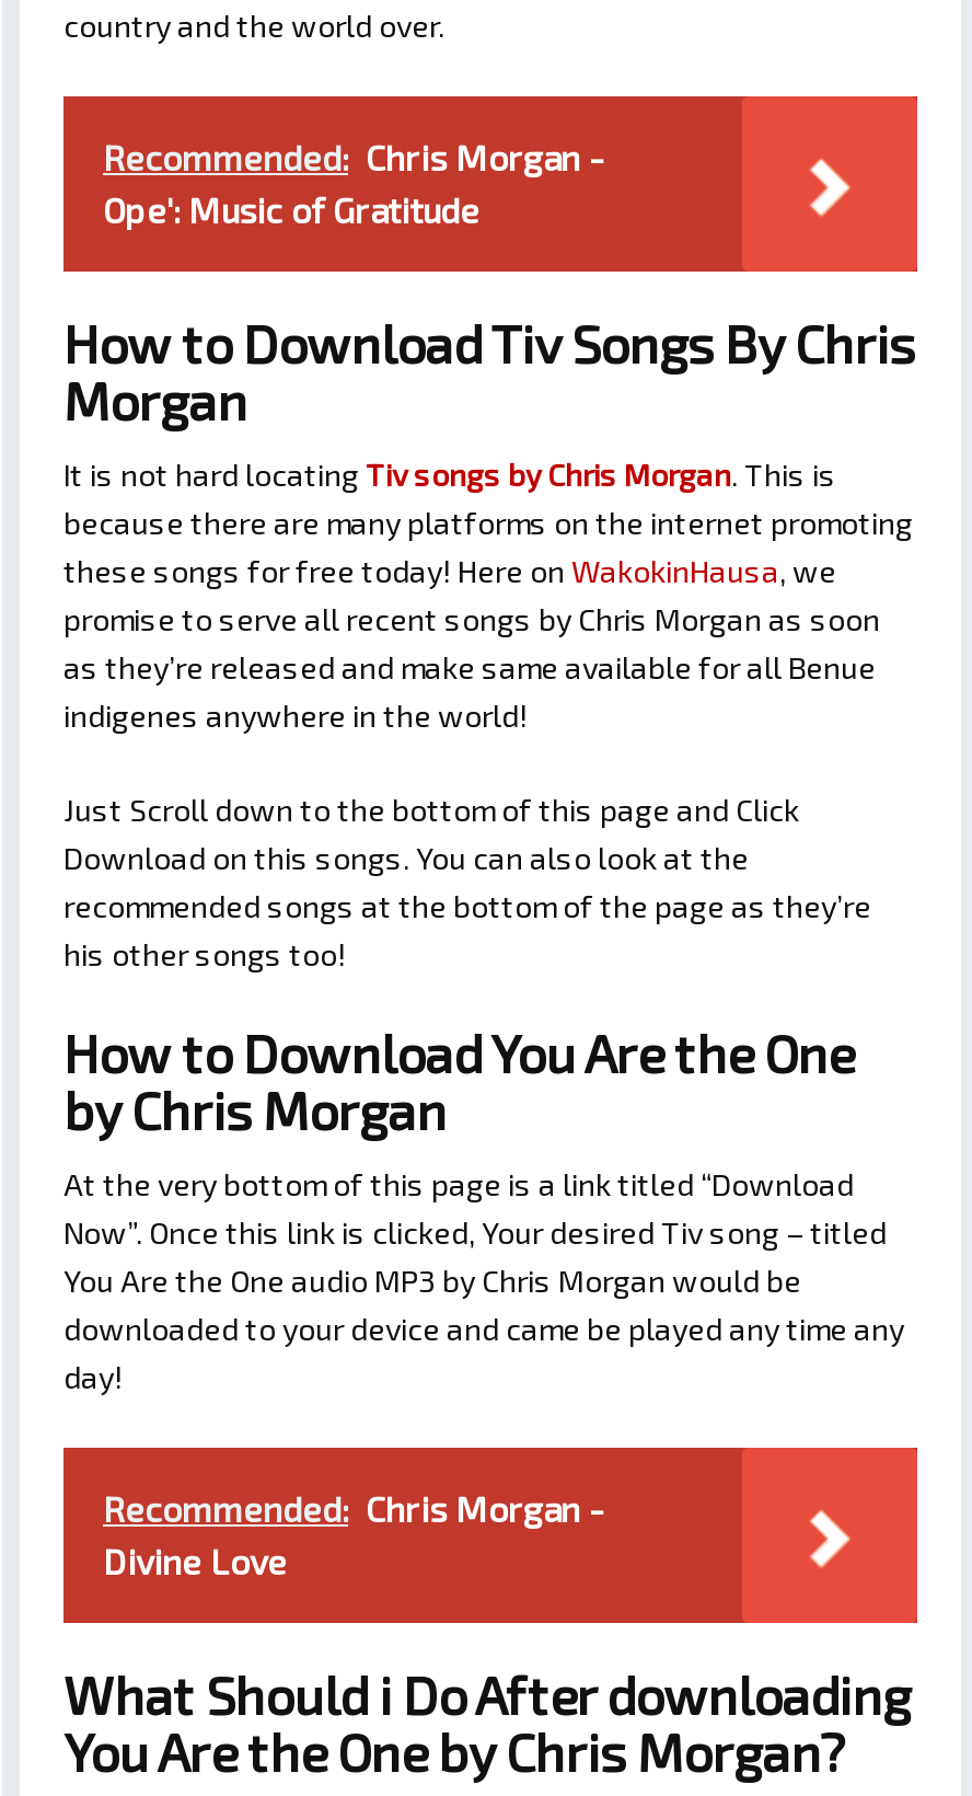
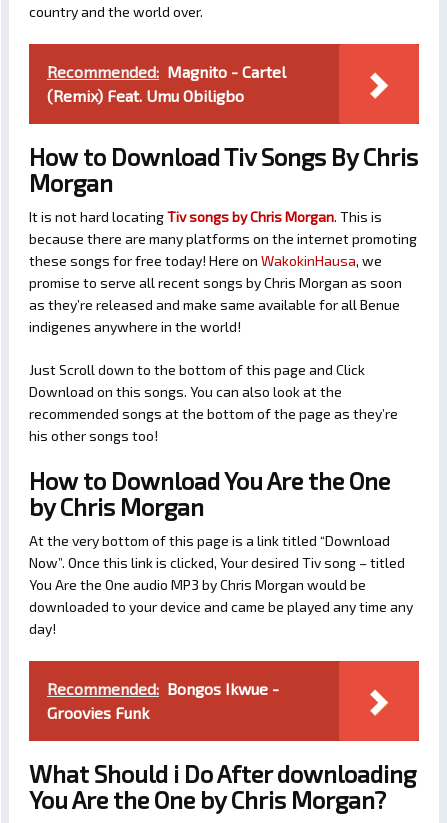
[103,137,604,231] Recommended: Chris Morgan - | Ope': Music of Gratitude -> [47,62,286,105] Recommended: Magnito - Cartel | (Remix) Feat. Umu Obiligbo
[103,1488,604,1582] Recommended: Chris Morgan - | Divine Love -> [47,679,279,722] Recommended: Bongos Ikwue - | Groovies Funk

